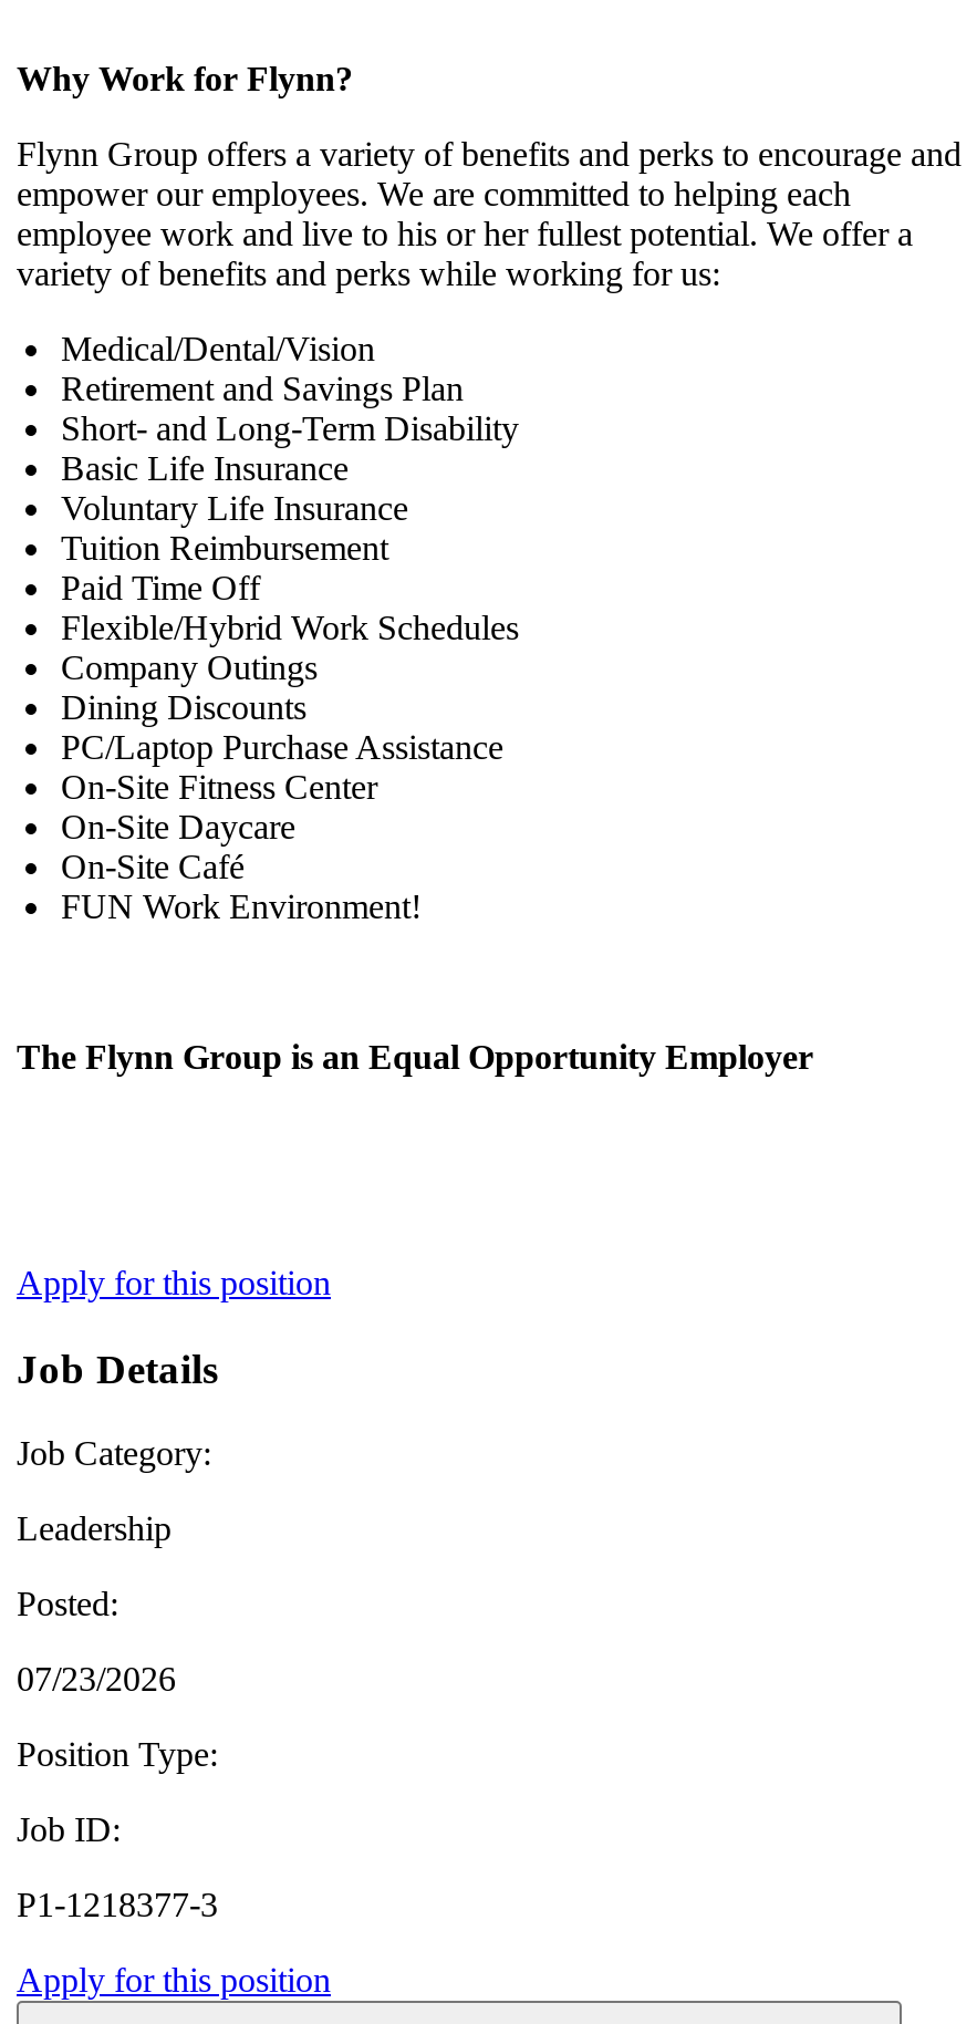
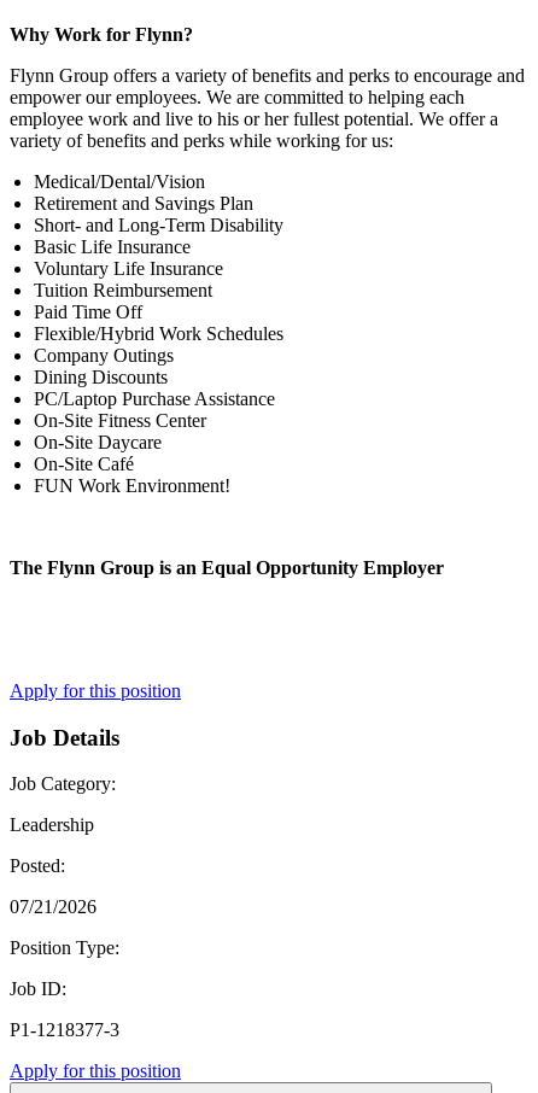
[17,1660,176,1698] 07/23/2026 -> [10,897,97,917] 07/21/2026

